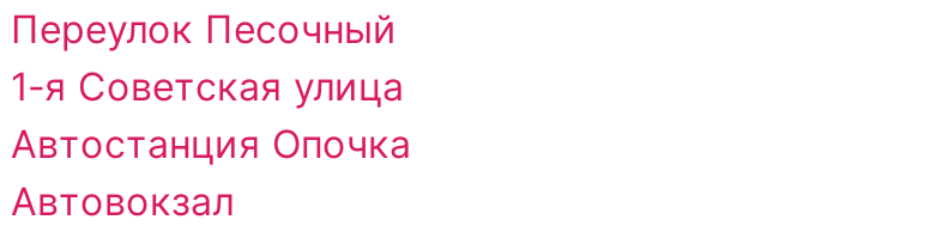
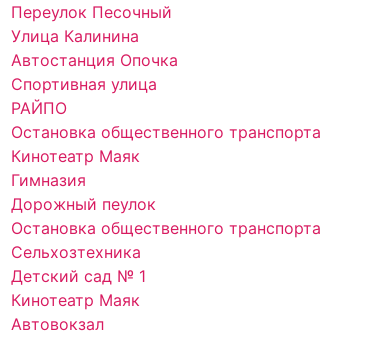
[11,62,404,110] 1-я Советская улица -> [11,26,139,46] Улица Калинина
none -> [11,74,321,310] Спортивная улица | РАЙПО | Остановка общественного транспорта | Кинотеатр Маяк | Гимназия | Дорожный пеулок | Остановка общественного транспорта | Сельхозтехника | Детский сад № 1 | Кинотеатр Маяк

